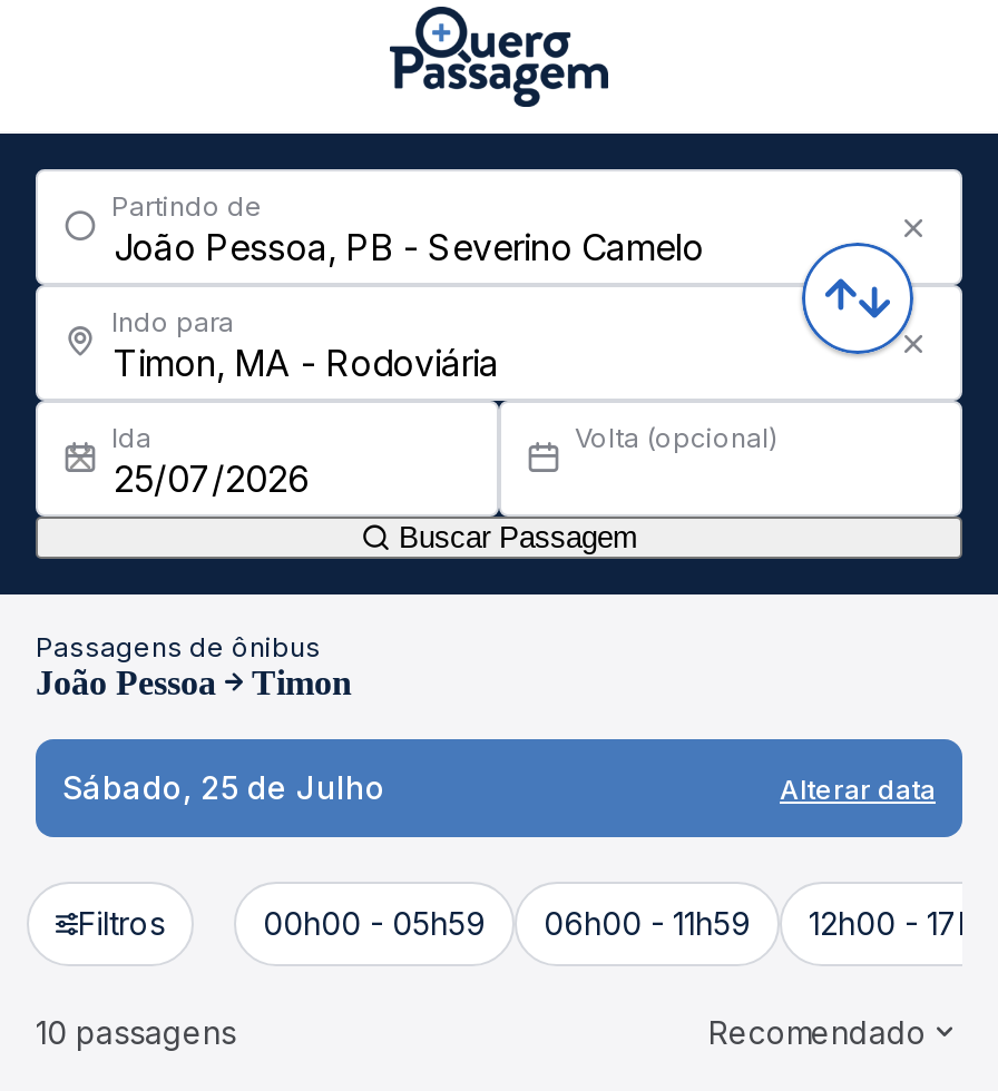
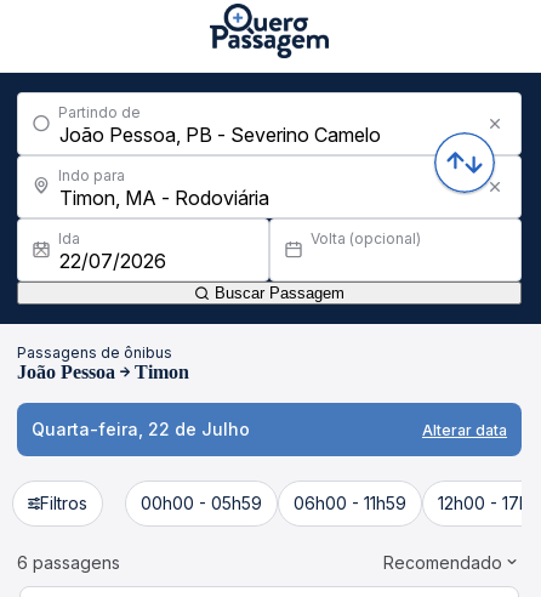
[62,768,385,806] Sábado, 25 de Julho -> [32,419,250,439] Quarta-feira, 22 de Julho
[36,1013,236,1051] 10 passagens -> [17,552,120,573] 6 passagens

